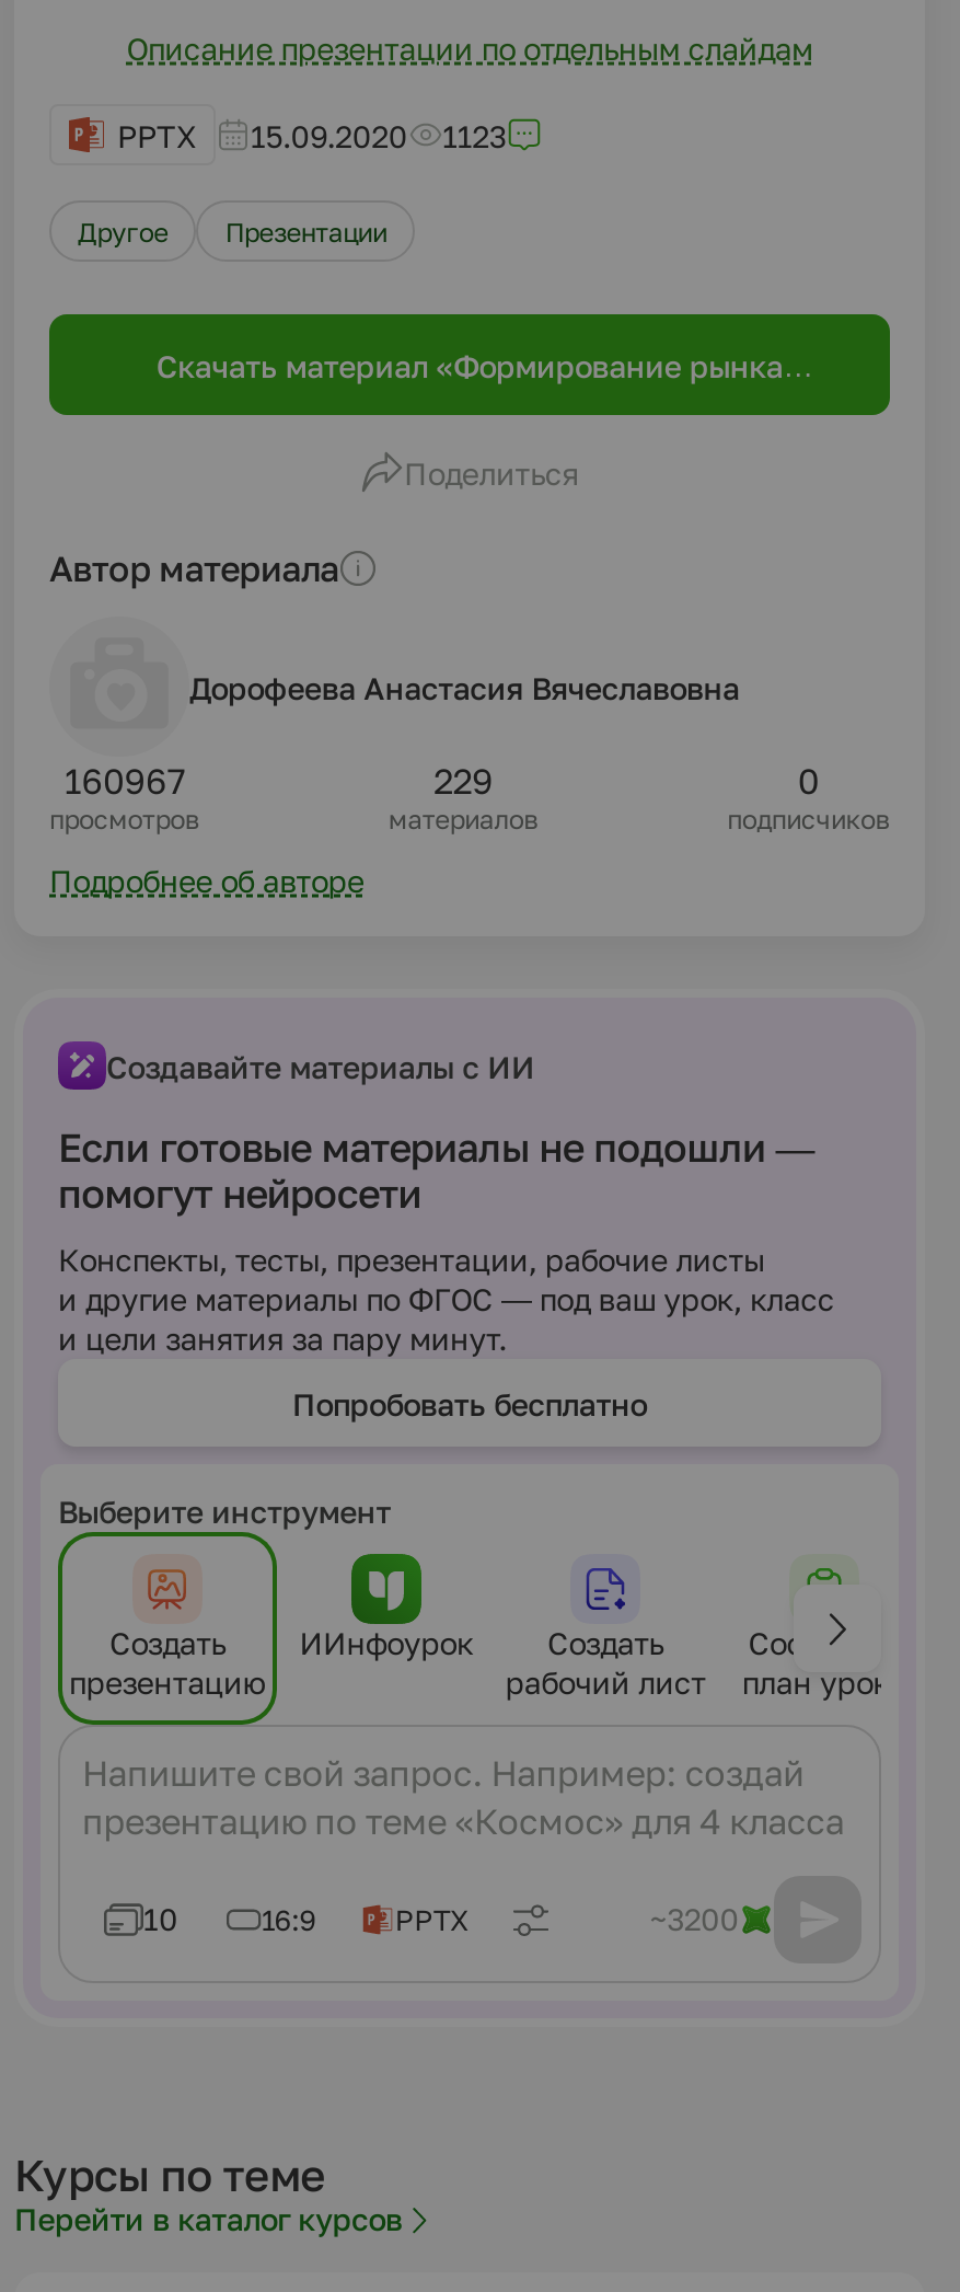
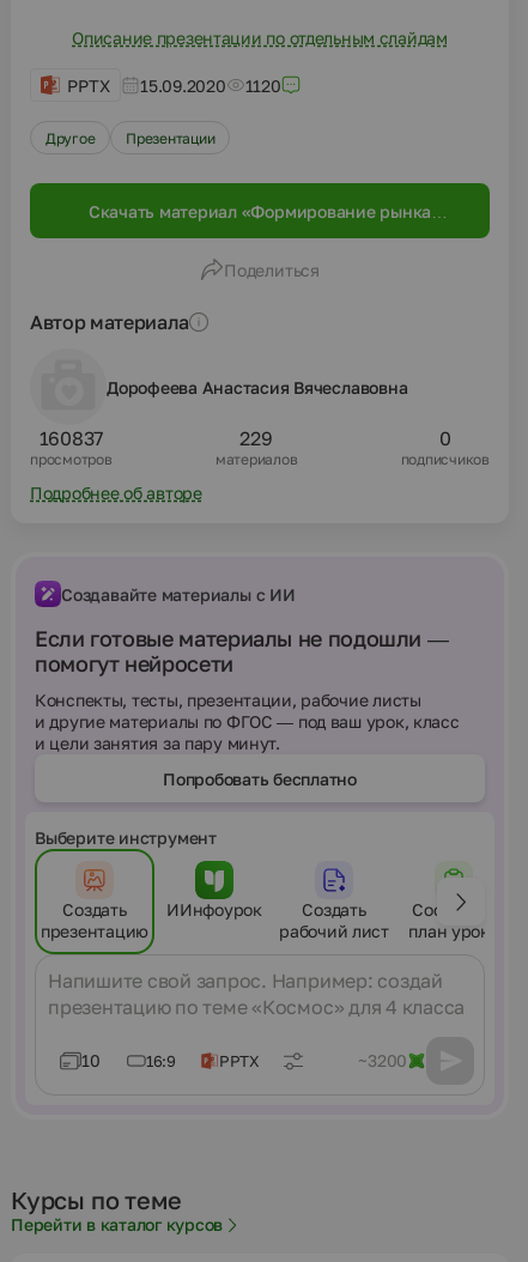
[117,116,506,153] PPTX 15.09.2020 1123 -> [67,75,281,95] PPTX 15.09.2020 1120
[65,759,184,803] 160967 -> [39,426,103,450] 160837

